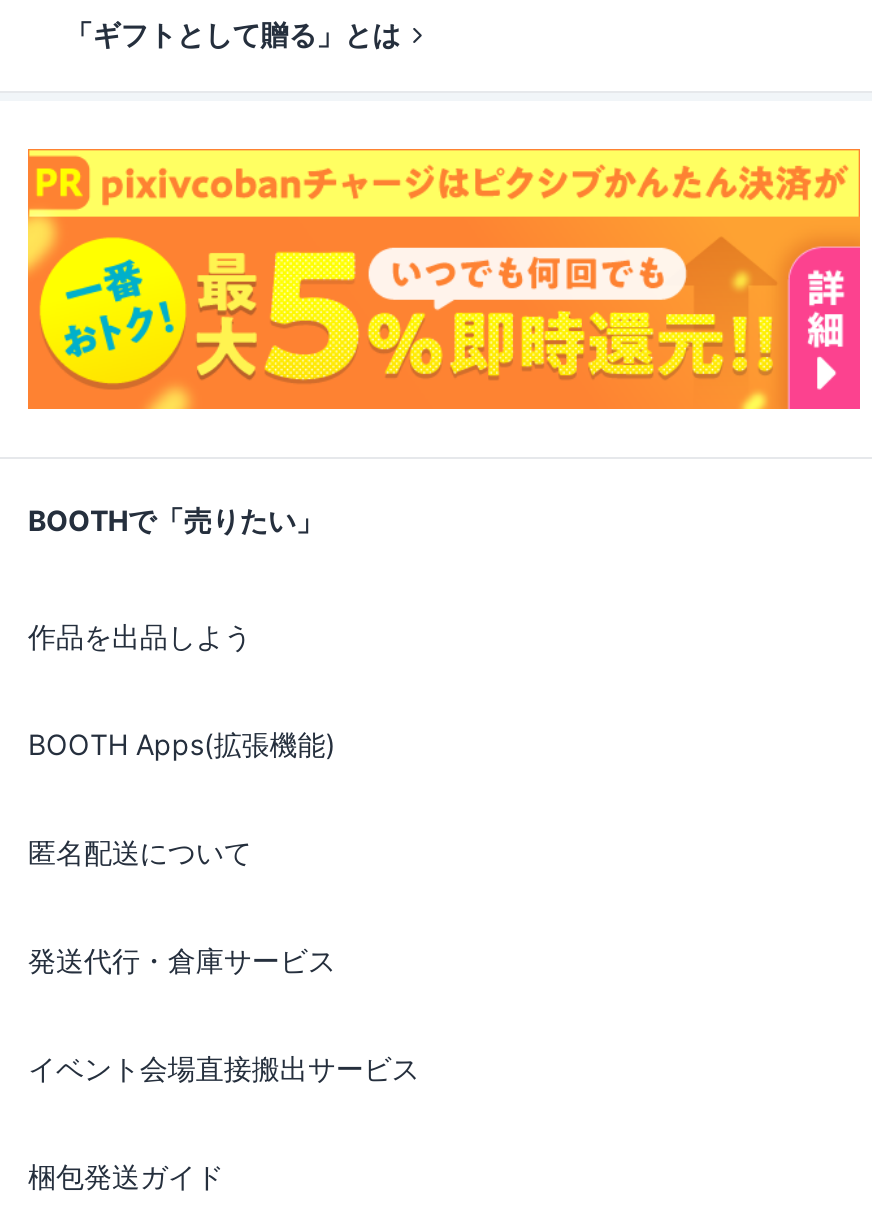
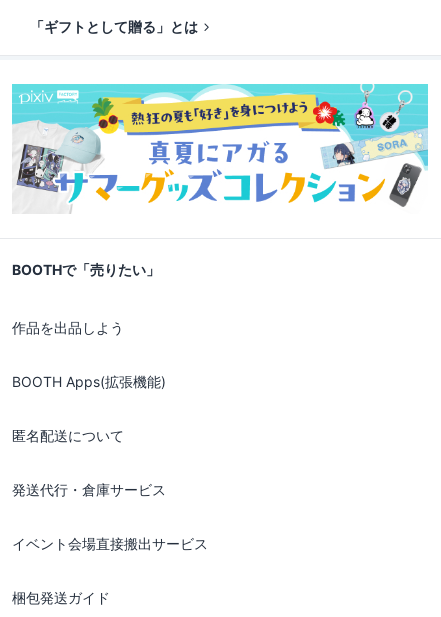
[26,147,862,411] [image] -> [11,83,429,214] [image]

